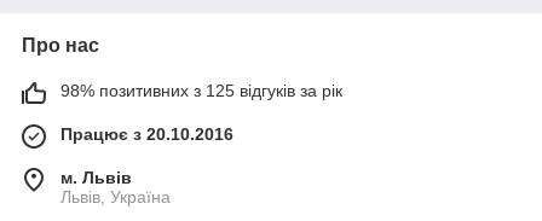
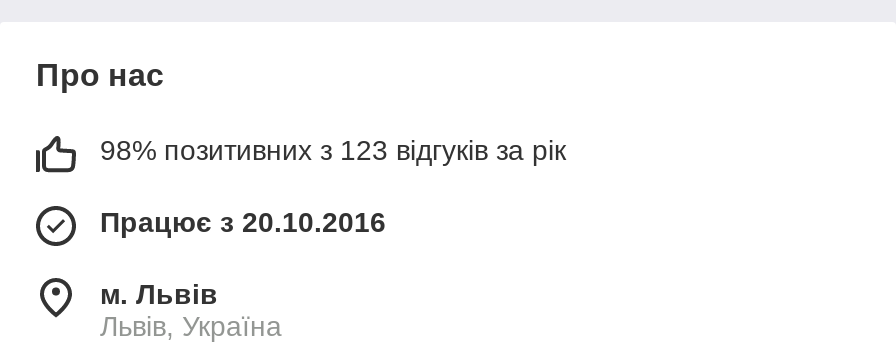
[60,81,342,100] 98% позитивних з 125 відгуків за рік -> [100,134,566,166] 98% позитивних з 123 відгуків за рік

